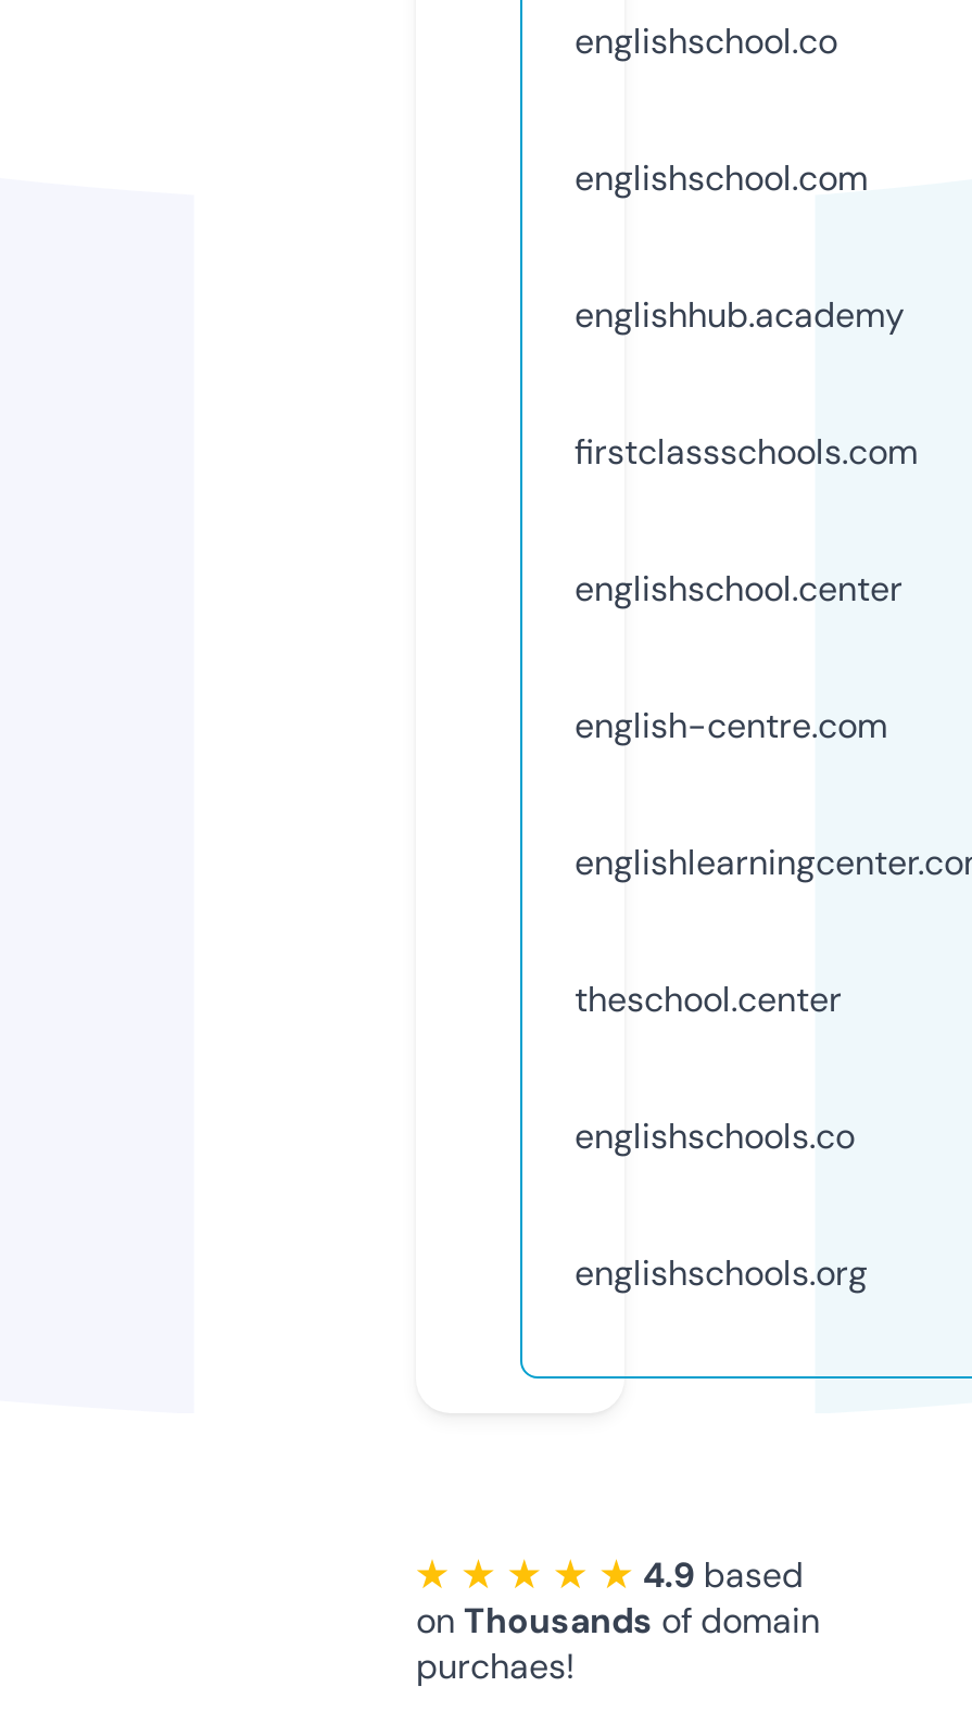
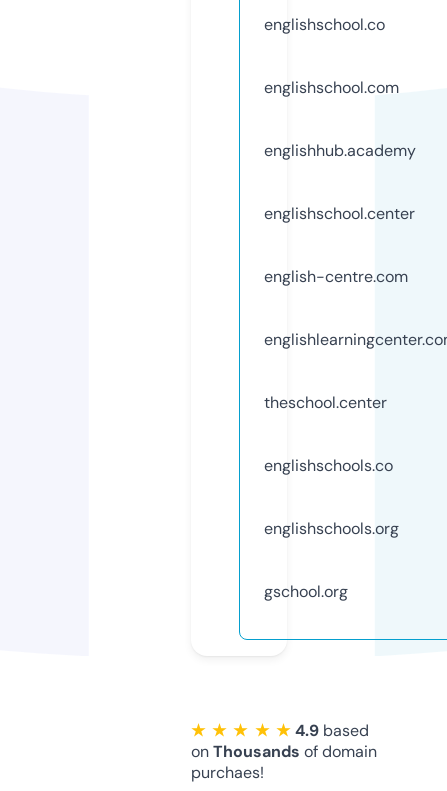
[575,429,918,474] firstclassschools.com -> none
moved [575,566,902,1296] -> [264,203,415,539]: englishschool.center | english-centre.com | theschool.center | englishschools.co | englishschools.org
none -> [264,581,348,602] gschool.org

